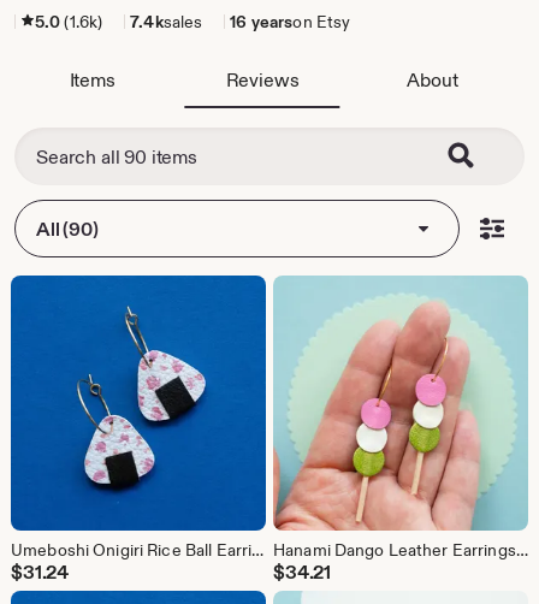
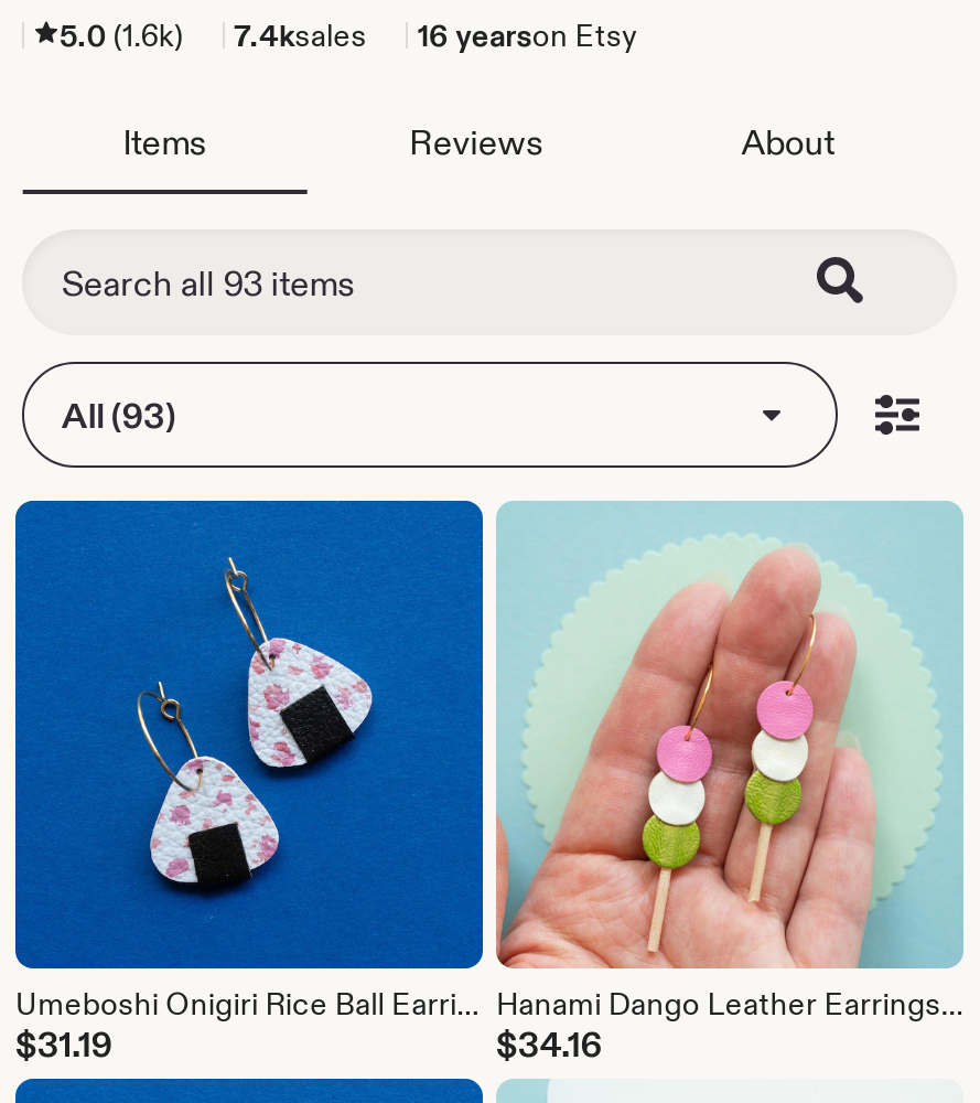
[36,217,98,241] All (90) -> [62,393,176,437] All (93)
[11,559,69,584] $31.24 -> [15,1021,112,1065] $31.19
[273,559,331,584] $34.21 -> [496,1021,602,1065] $34.16

